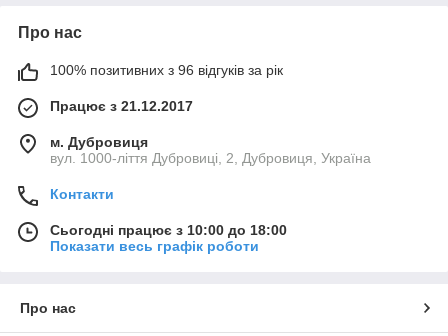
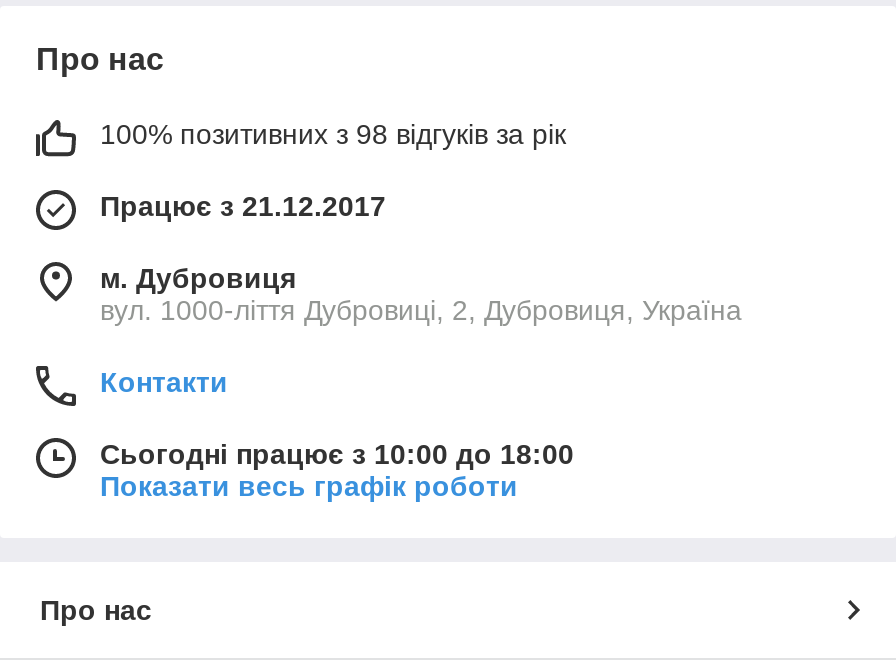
[50,62,283,78] 100% позитивних з 96 відгуків за рік -> [100,118,566,150] 100% позитивних з 98 відгуків за рік

